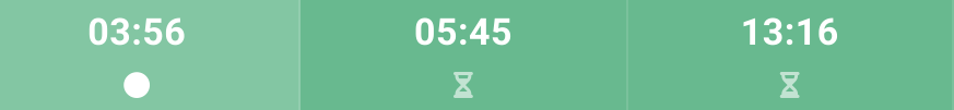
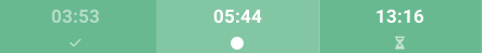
[88,11,186,54] 03:56 -> [51,6,100,28] 03:53
[414,11,513,54] 05:45 -> [213,6,262,28] 05:44

